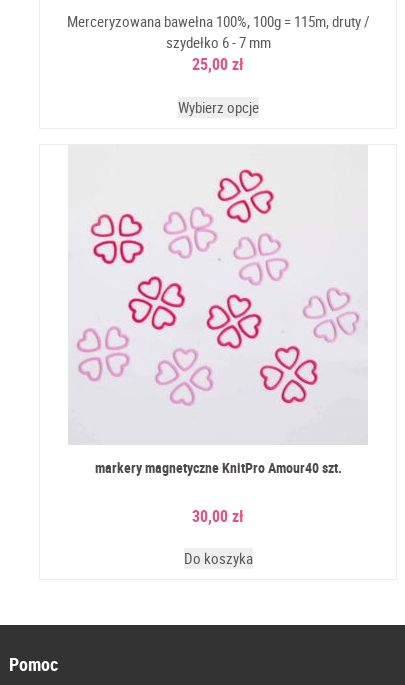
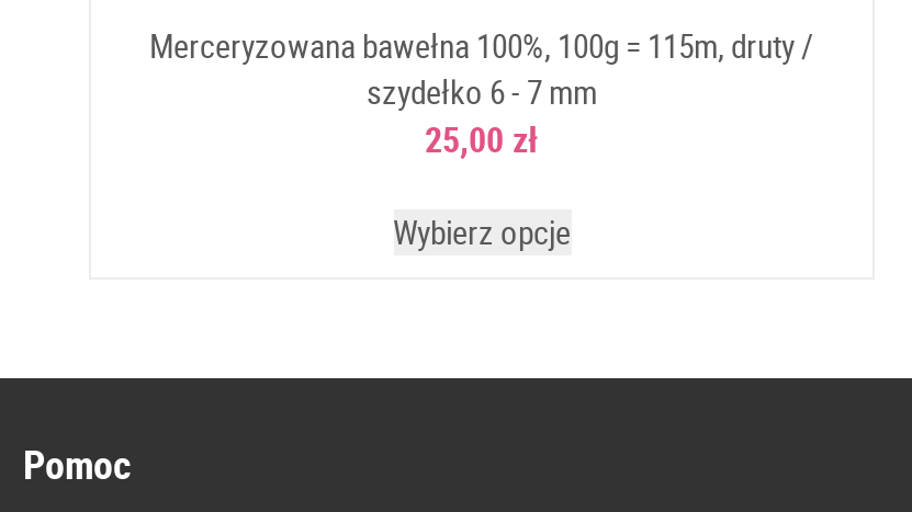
[69,151,368,568] [image] | markery magnetyczne KnitPro Amour40 szt. | 30,00 zł | Do koszyka -> none

